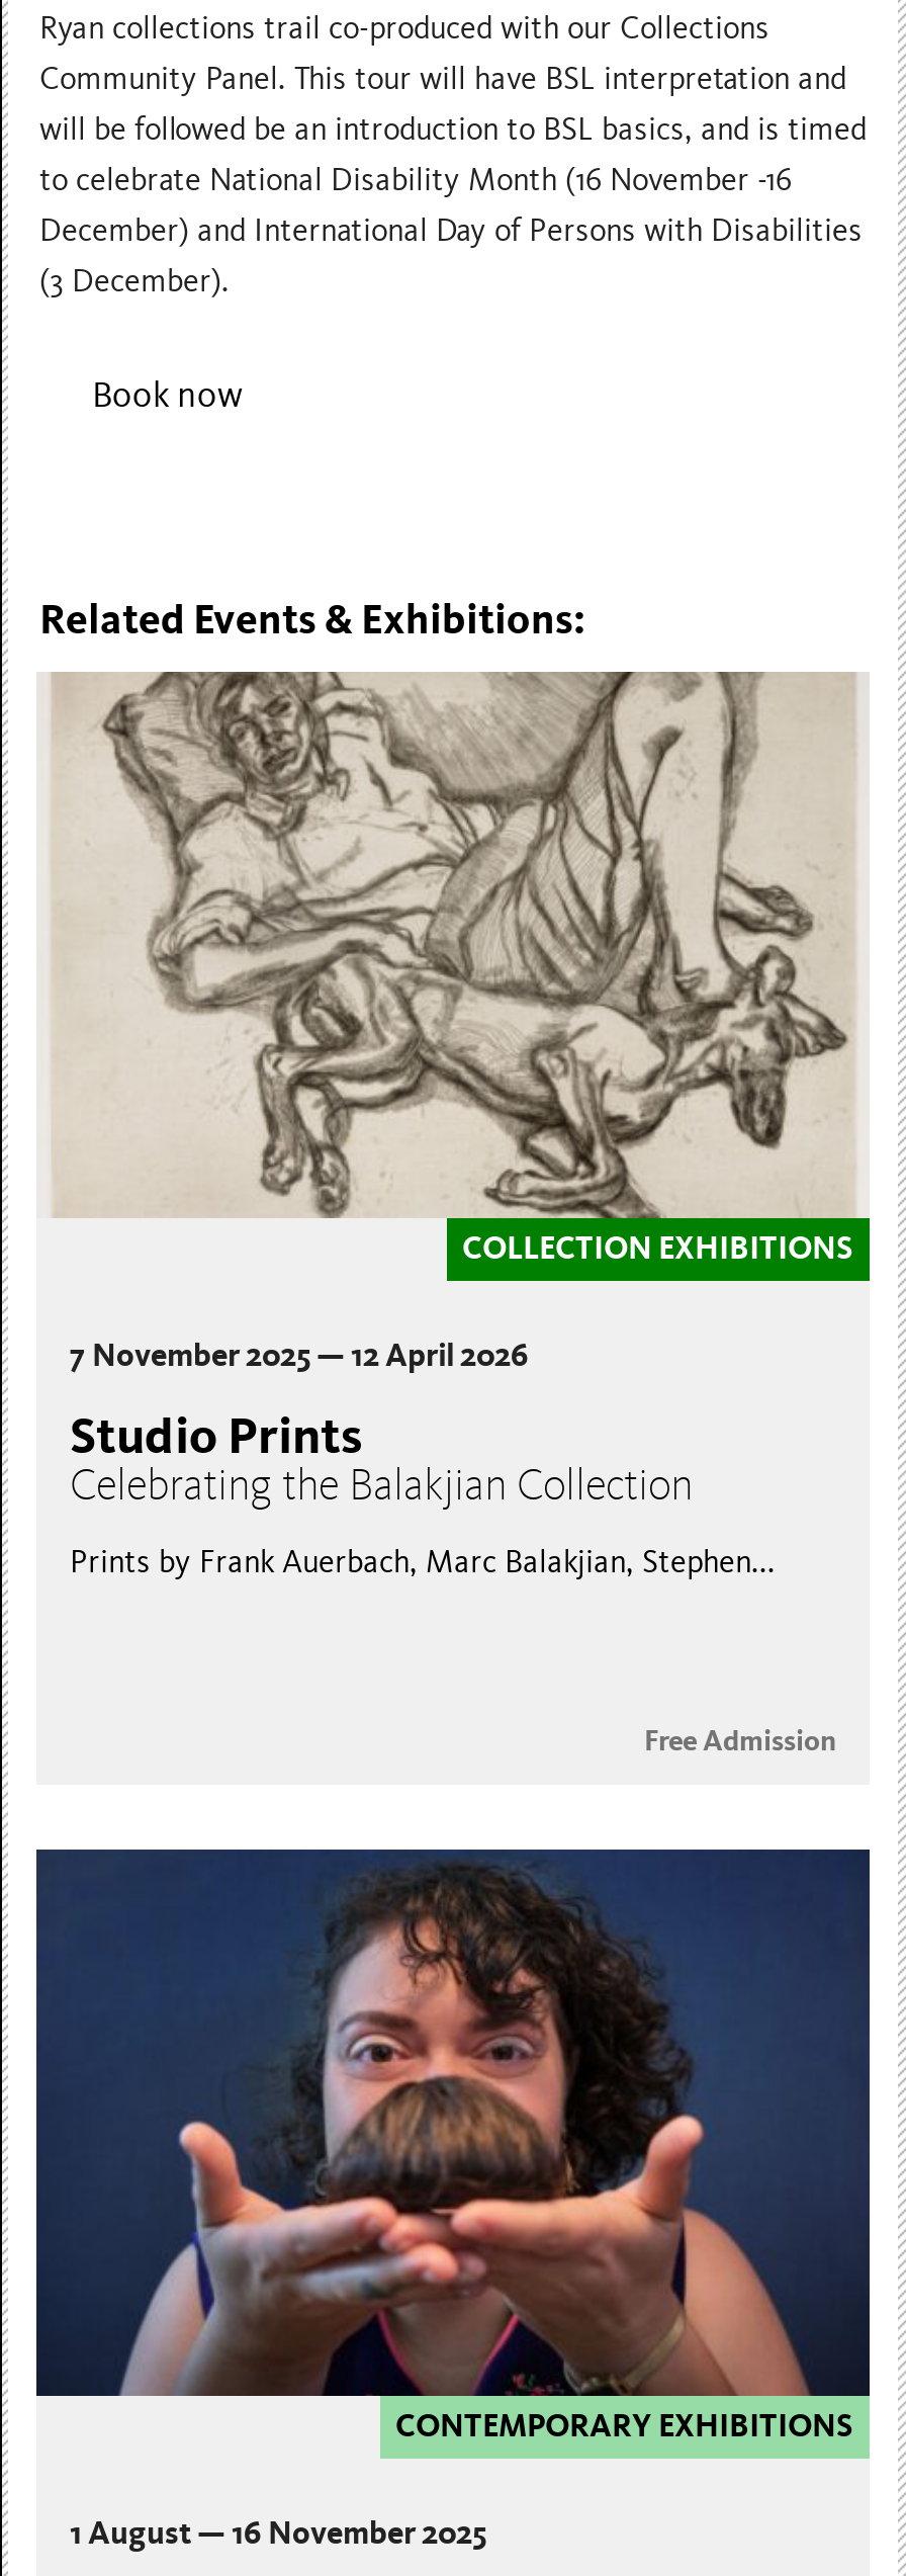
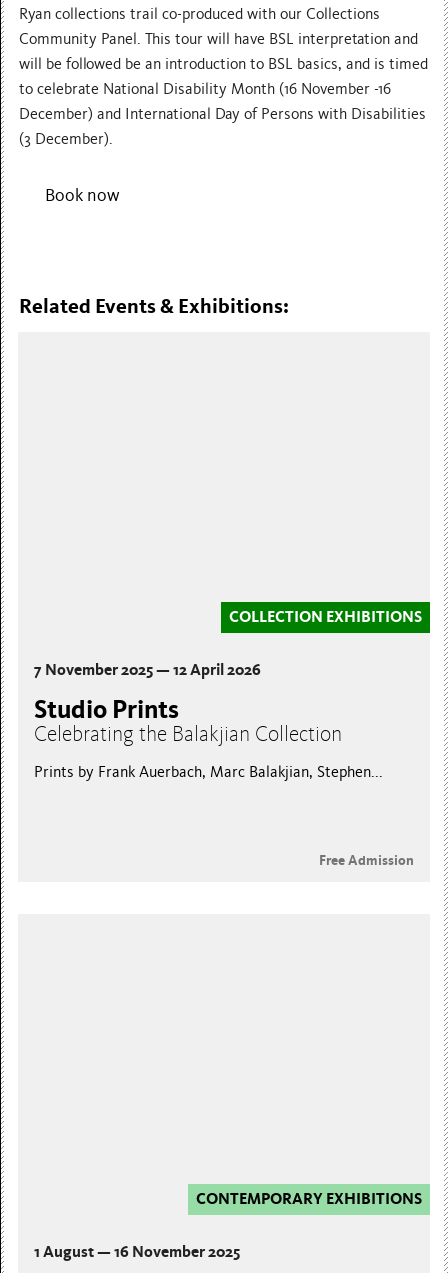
[49,670,859,1220] [image] -> none
[34,1848,872,2398] [image] -> none

